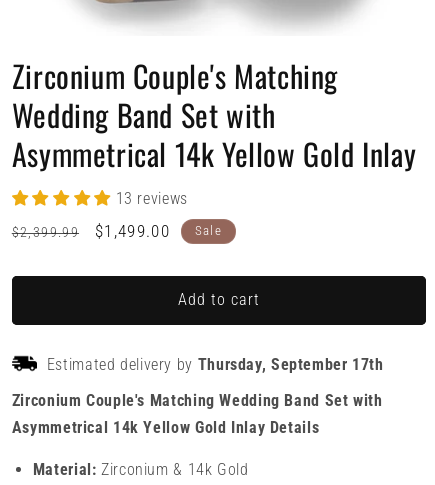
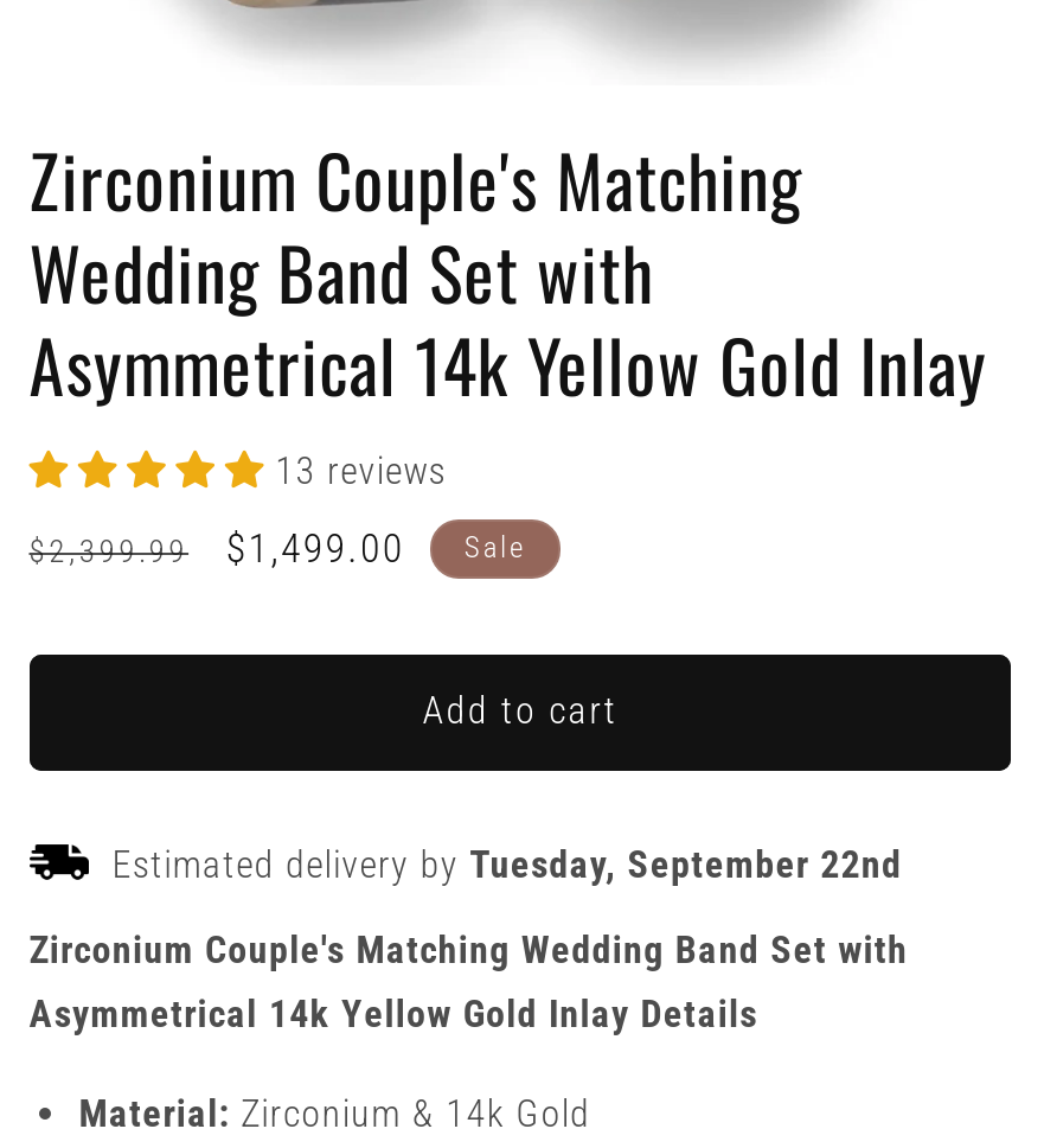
[47,355,384,374] Estimated delivery by Thursday, September 17th -> [112,843,902,888] Estimated delivery by Tuesday, September 22nd

